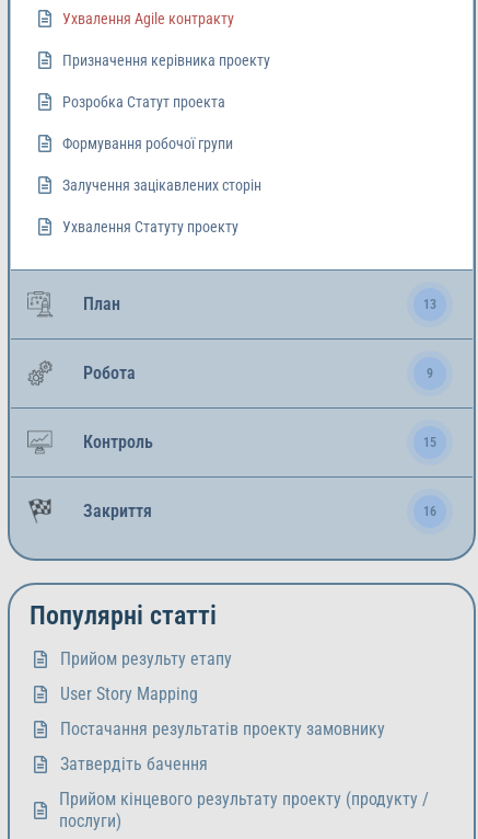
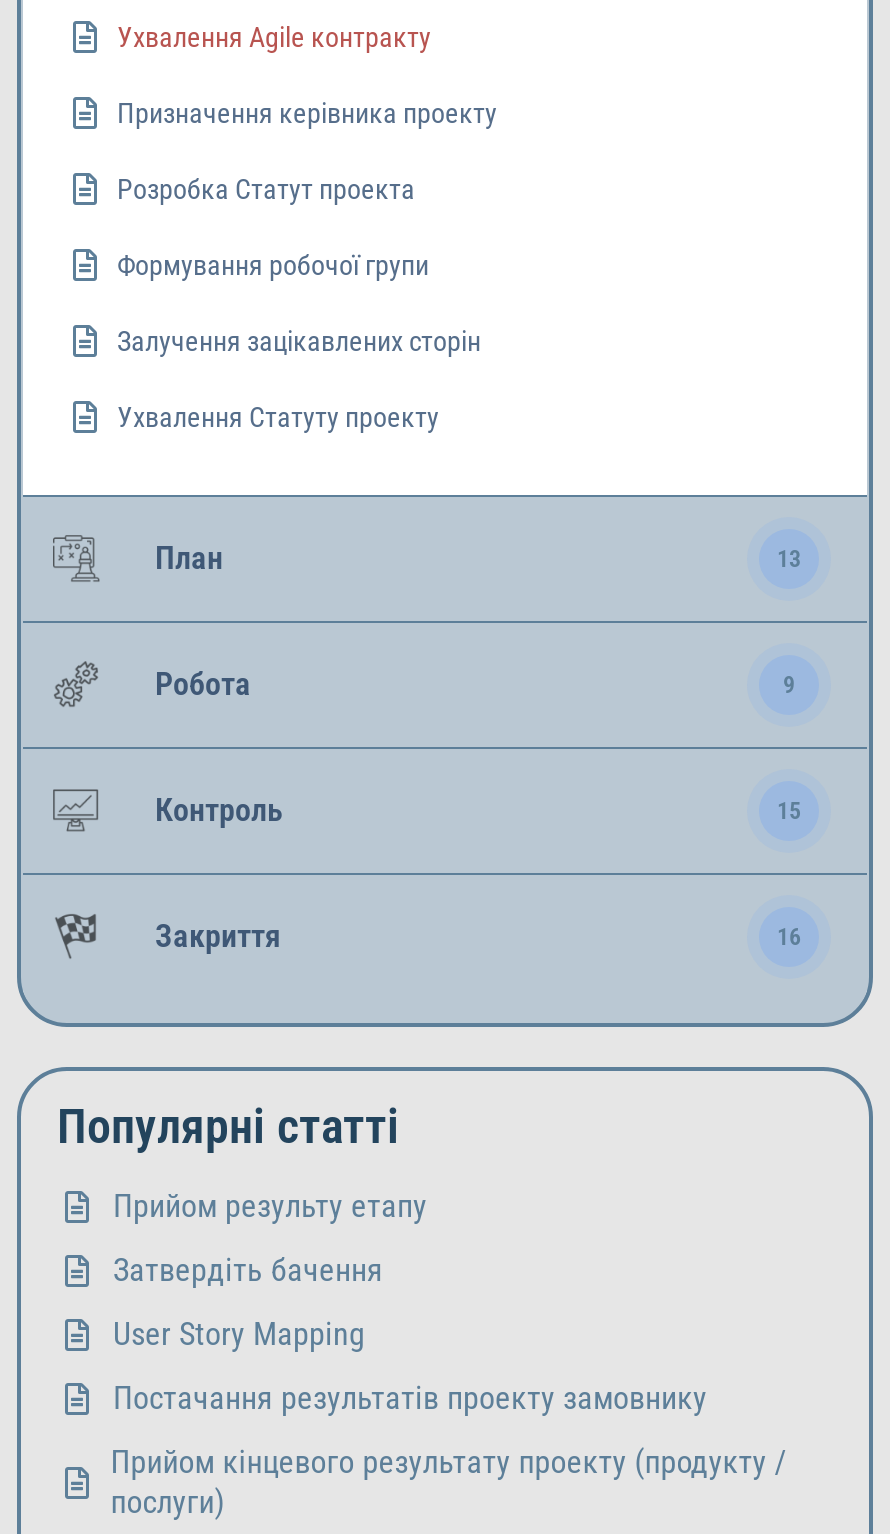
moved [60,683,385,739] -> [113,1315,707,1417]: User Story Mapping | Постачання результатів проекту замовнику
moved [60,754,208,774] -> [113,1251,383,1289]: Затвердіть бачення

